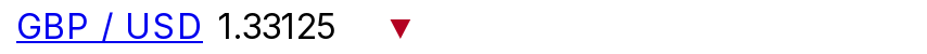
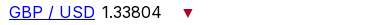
[16,5,335,48] GBP / USD 1.33125 -> [9,2,162,22] GBP / USD 1.33804

